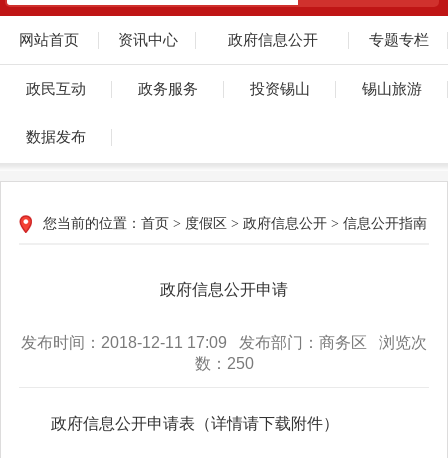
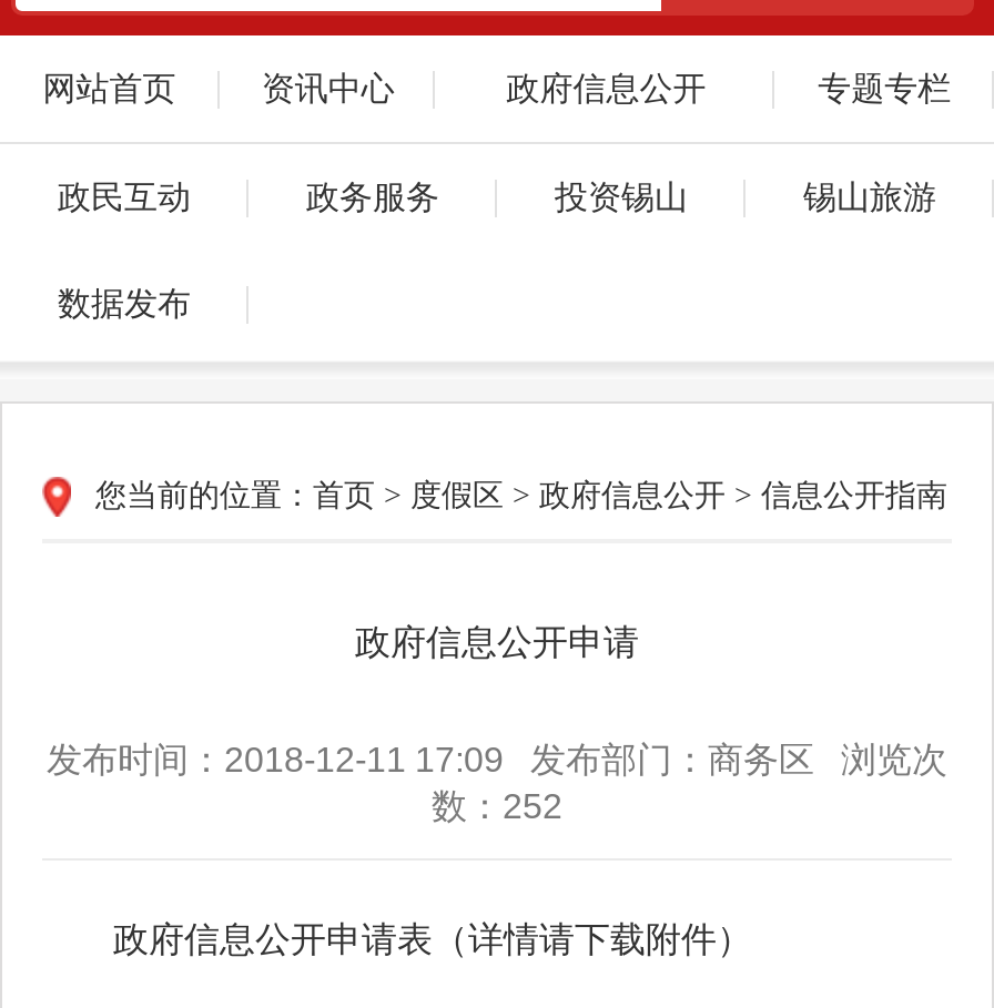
[194,355,253,372] 数：250 -> [432,788,562,825] 数：252

